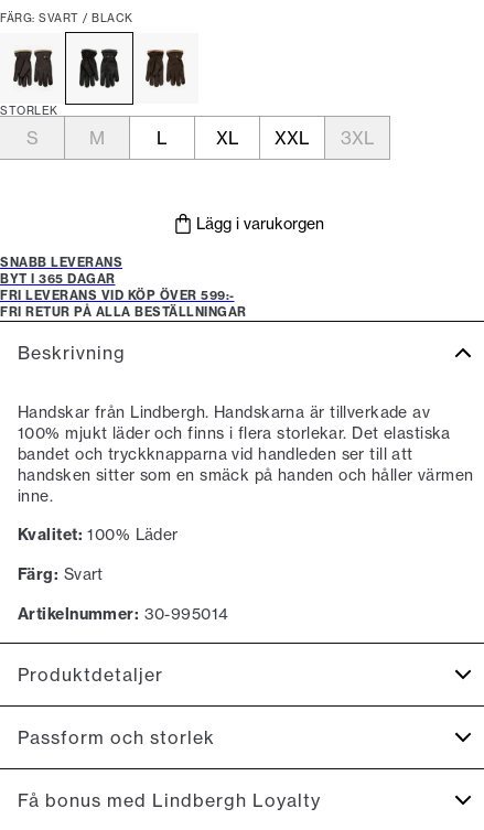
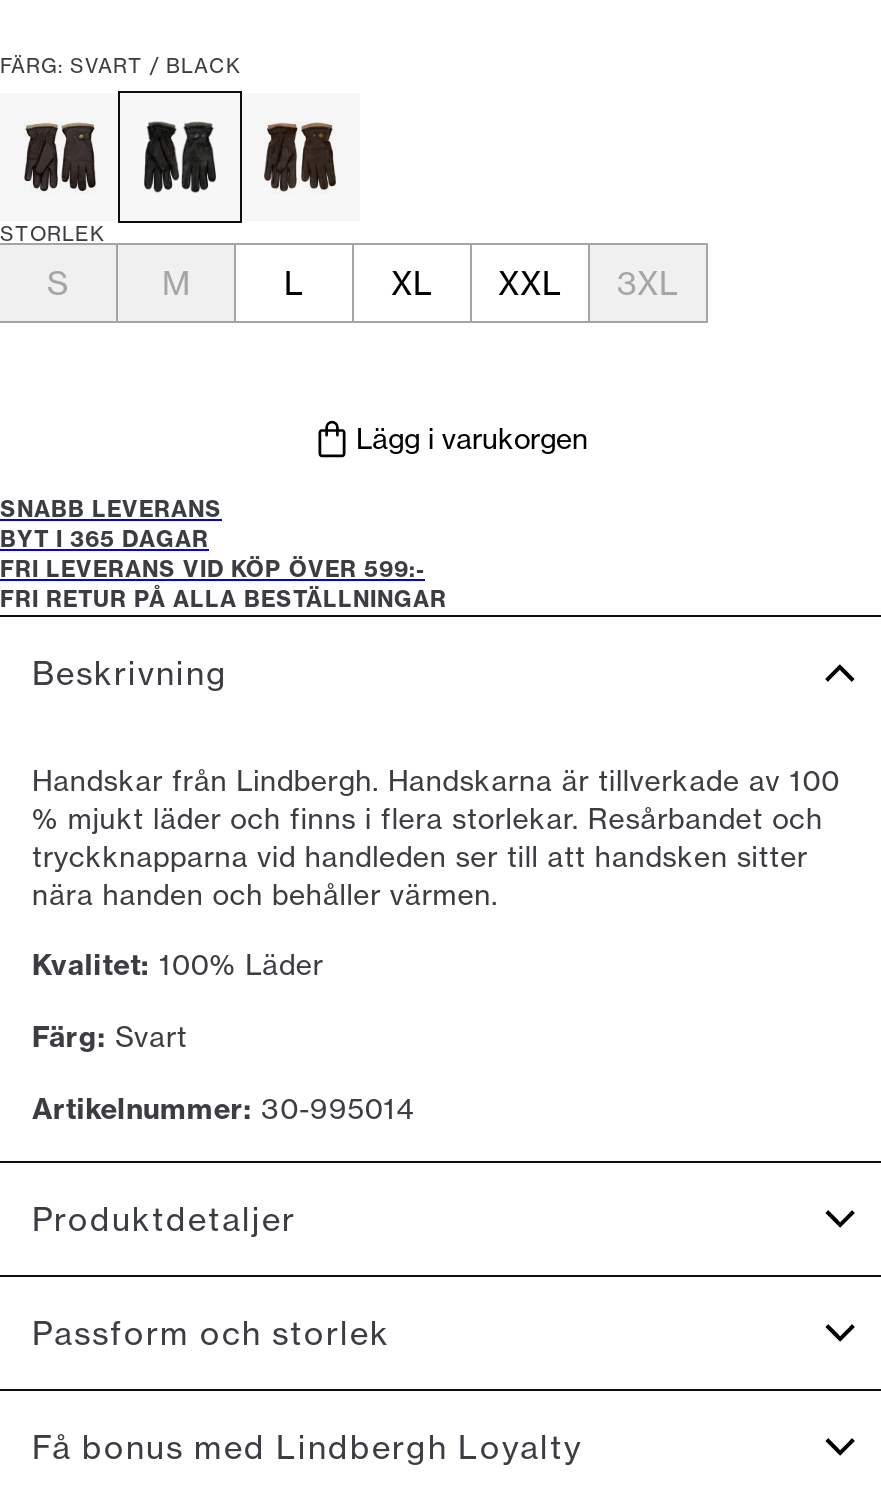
[18,402,474,505] Handskar från Lindbergh. Handskarna är tillverkade av | 100% mjukt läder och finns i flera storlekar. Det elastiska | bandet och tryckknapparna vid handleden ser till att | handsken sitter som en smäck på handen och håller värmen | inne. -> [32,763,840,911] Handskar från Lindbergh. Handskarna är tillverkade av 100 | % mjukt läder och finns i flera storlekar. Resårbandet och | tryckknapparna vid handleden ser till att handsken sitter | nära handen och behåller värmen.

